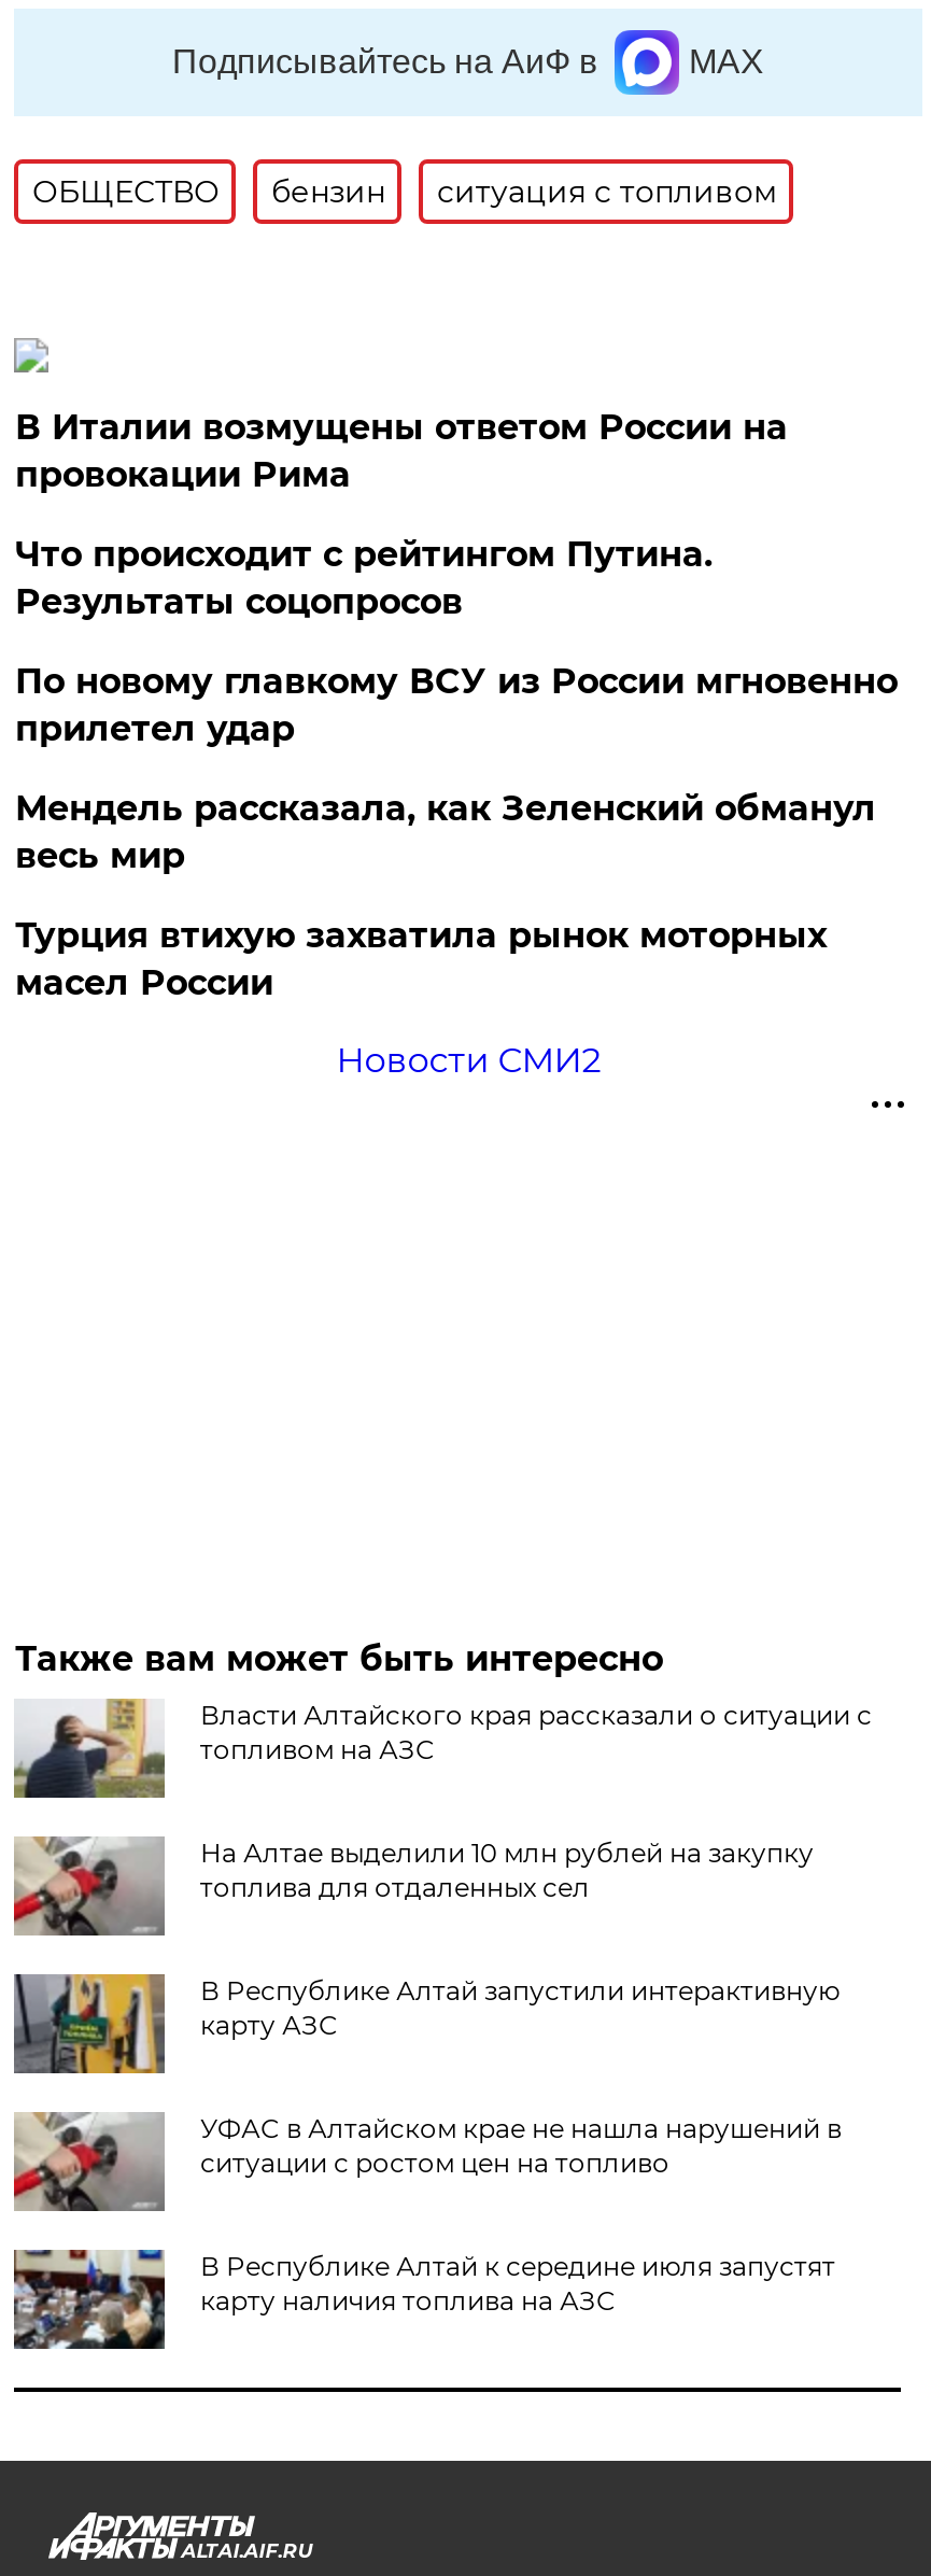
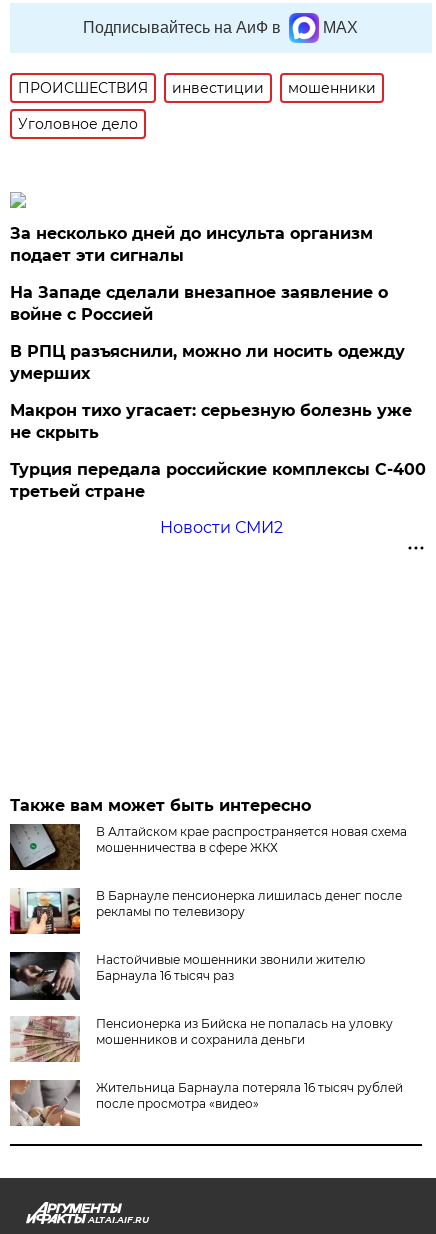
[32,172,777,211] ОБЩЕСТВО | бензин | ситуация с топливом -> [18,79,376,133] ПРОИСШЕСТВИЯ | инвестиции | мошенники | Уголовное дело
[15,407,897,1003] В Италии возмущены ответом России на | провокации Рима | Что происходит с рейтингом Путина. | Результаты соцопросов | По новому главкому ВСУ из России мгновенно | прилетел удар | Мендель рассказала, как Зеленский обманул | весь мир | Турция втихую захватила рынок моторных | масел России -> [10,224,426,501] За несколько дней до инсульта организм | подает эти сигналы | На Западе сделали внезапное заявление о | войне с Россией | В РПЦ разъяснили, можно ли носить одежду | умерших | Макрон тихо угасает: серьезную болезнь уже | не скрыть | Турция передала российские комплексы С-400 | третьей стране
[12,1697,872,1800] [image] | Власти Алтайского края рассказали о ситуации с | топливом на АЗС -> [9,823,407,871] [image] | В Алтайском крае распространяется новая схема | мошенничества в сфере ЖКХ
[14,1834,813,1938] [image] | На Алтае выделили 10 млн рублей на закупку | топлива для отдаленных сел -> [10,888,402,935] [image] | В Барнауле пенсионерка лишилась денег после | рекламы по телевизору
[12,1972,839,2078] [image] | В Республике Алтай запустили интерактивную | карту АЗС -> [9,951,365,1001] [image] | Настойчивые мошенники звонили жителю | Барнаула 16 тысяч раз
[12,2112,841,2213] [image] | УФАС в Алтайском крае не нашла нарушений в | ситуации с ростом цен на топливо -> [10,1016,393,1063] [image] | Пенсионерка из Бийска не попалась на уловку | мошенников и сохранила деньги
[12,2248,835,2351] [image] | В Республике Алтай к середине июля запустят | карту наличия топлива на АЗС -> [9,1079,403,1127] [image] | Жительница Барнаула потеряла 16 тысяч рублей | после просмотра «видео»

